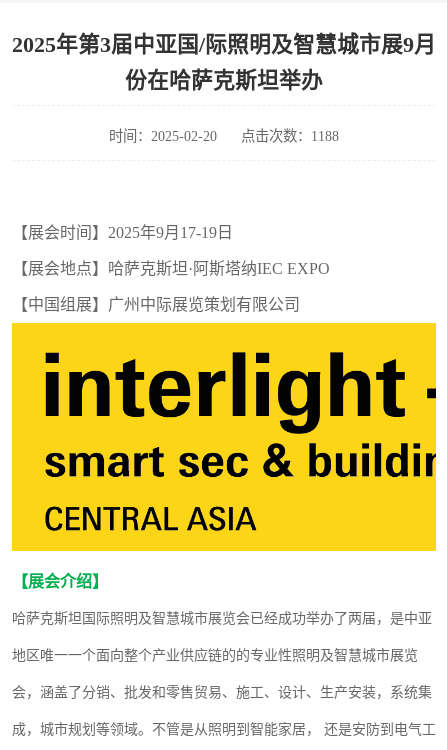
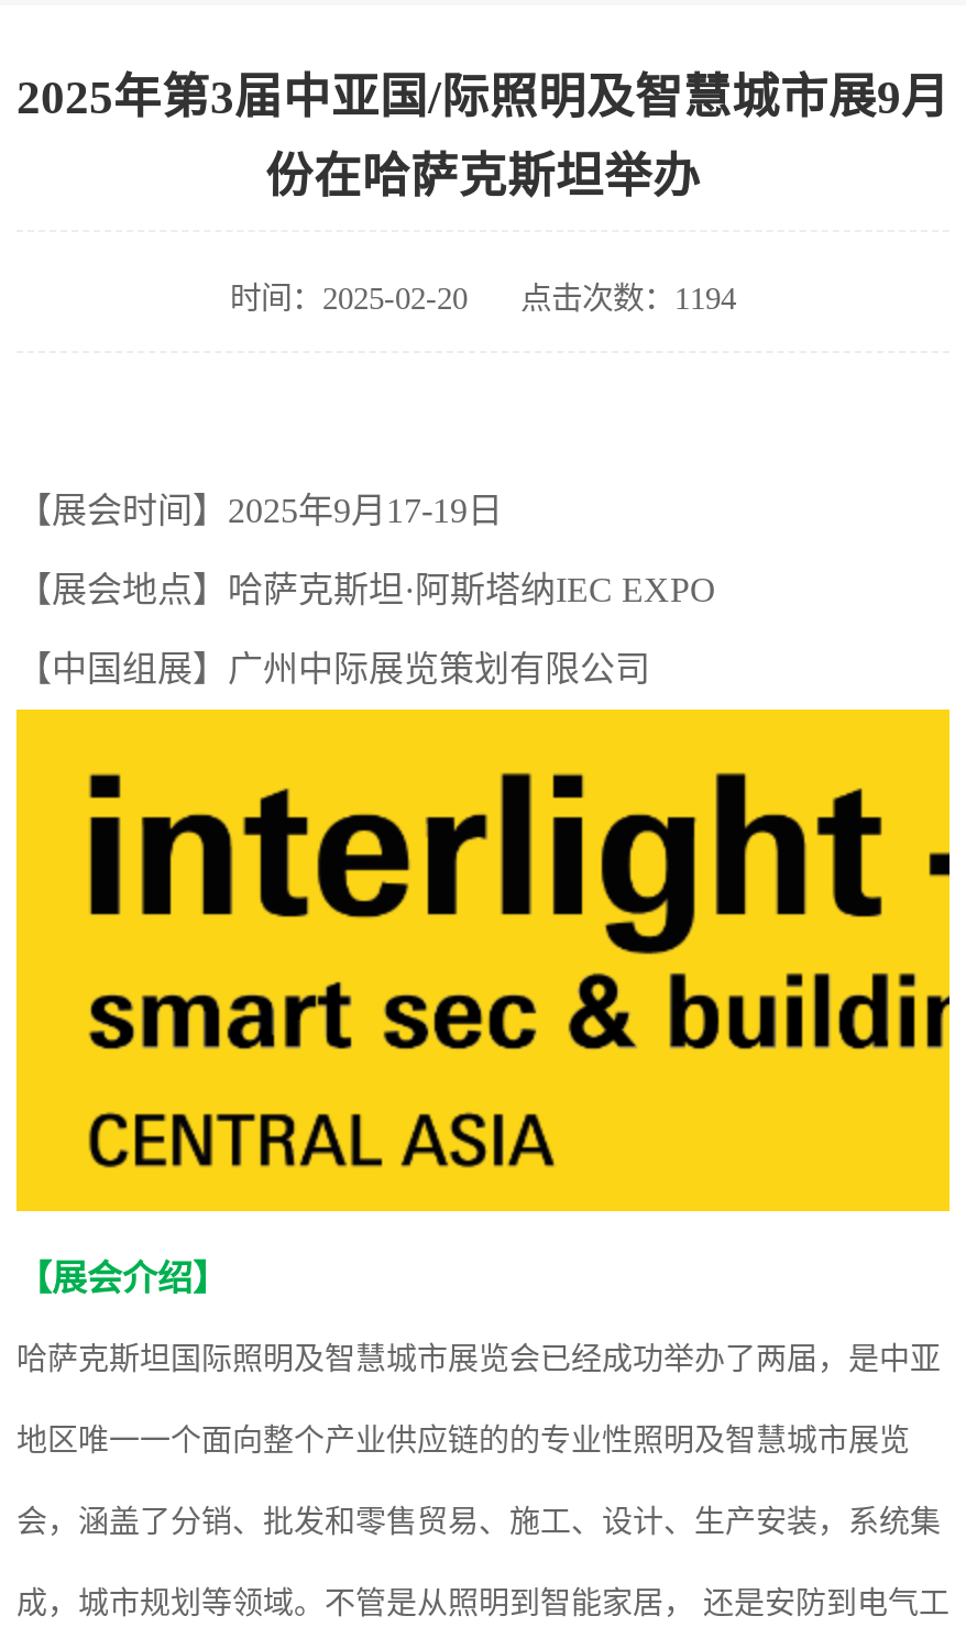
[109,128,339,144] 时间：2025-02-20 点击次数：1188 -> [230,281,736,316] 时间：2025-02-20 点击次数：1194

